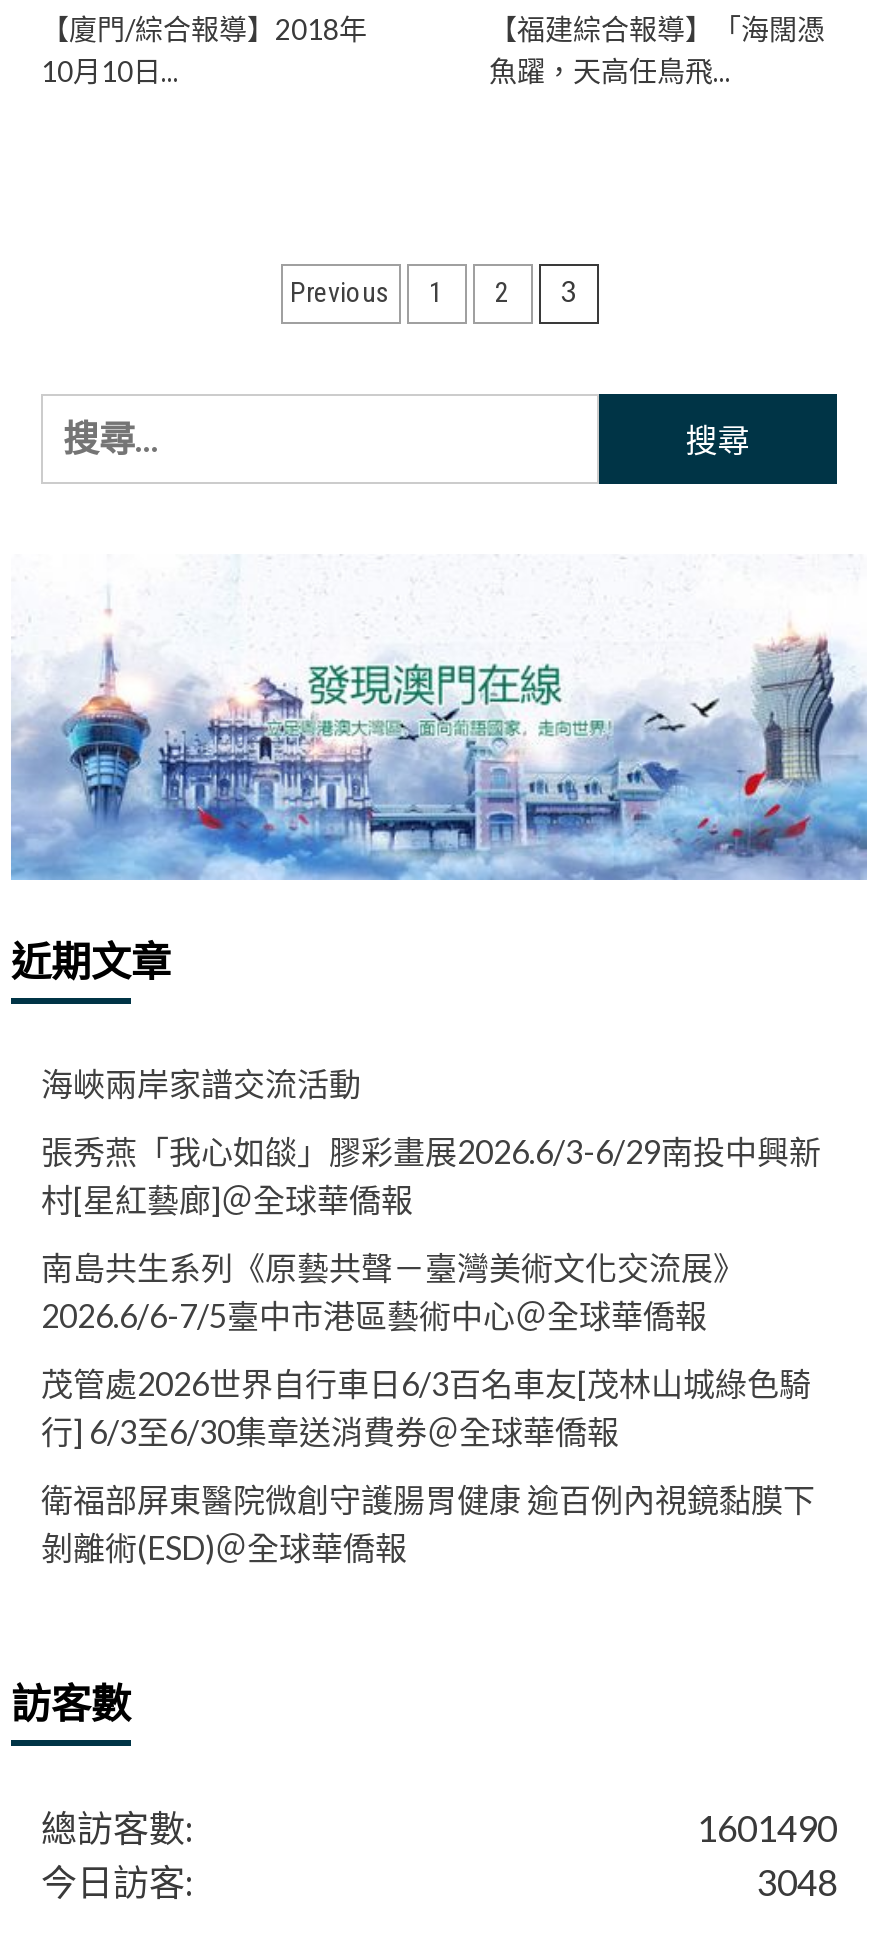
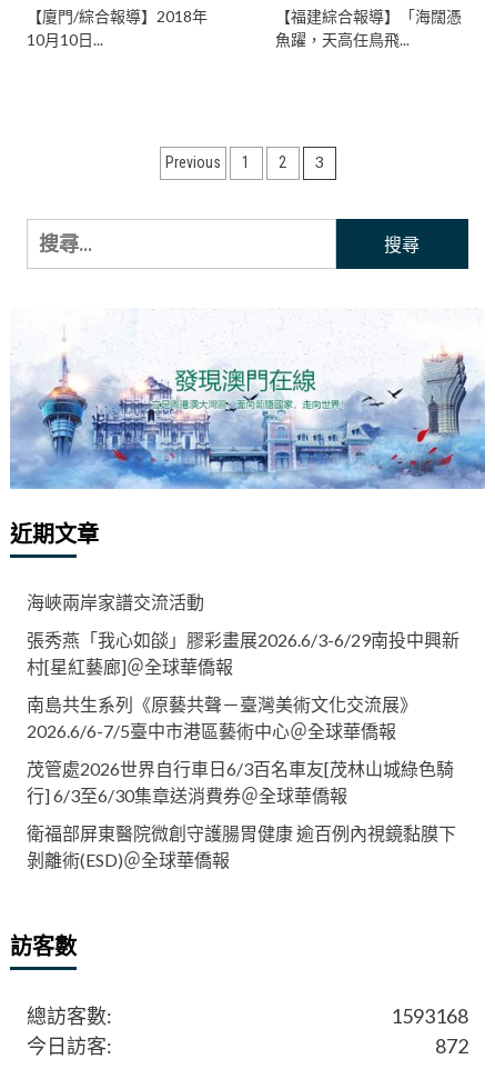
[697,1806,837,1850] 1601490 -> [391,1003,468,1028] 1593168
[757,1860,837,1904] 3048 -> [435,1033,468,1058] 872

